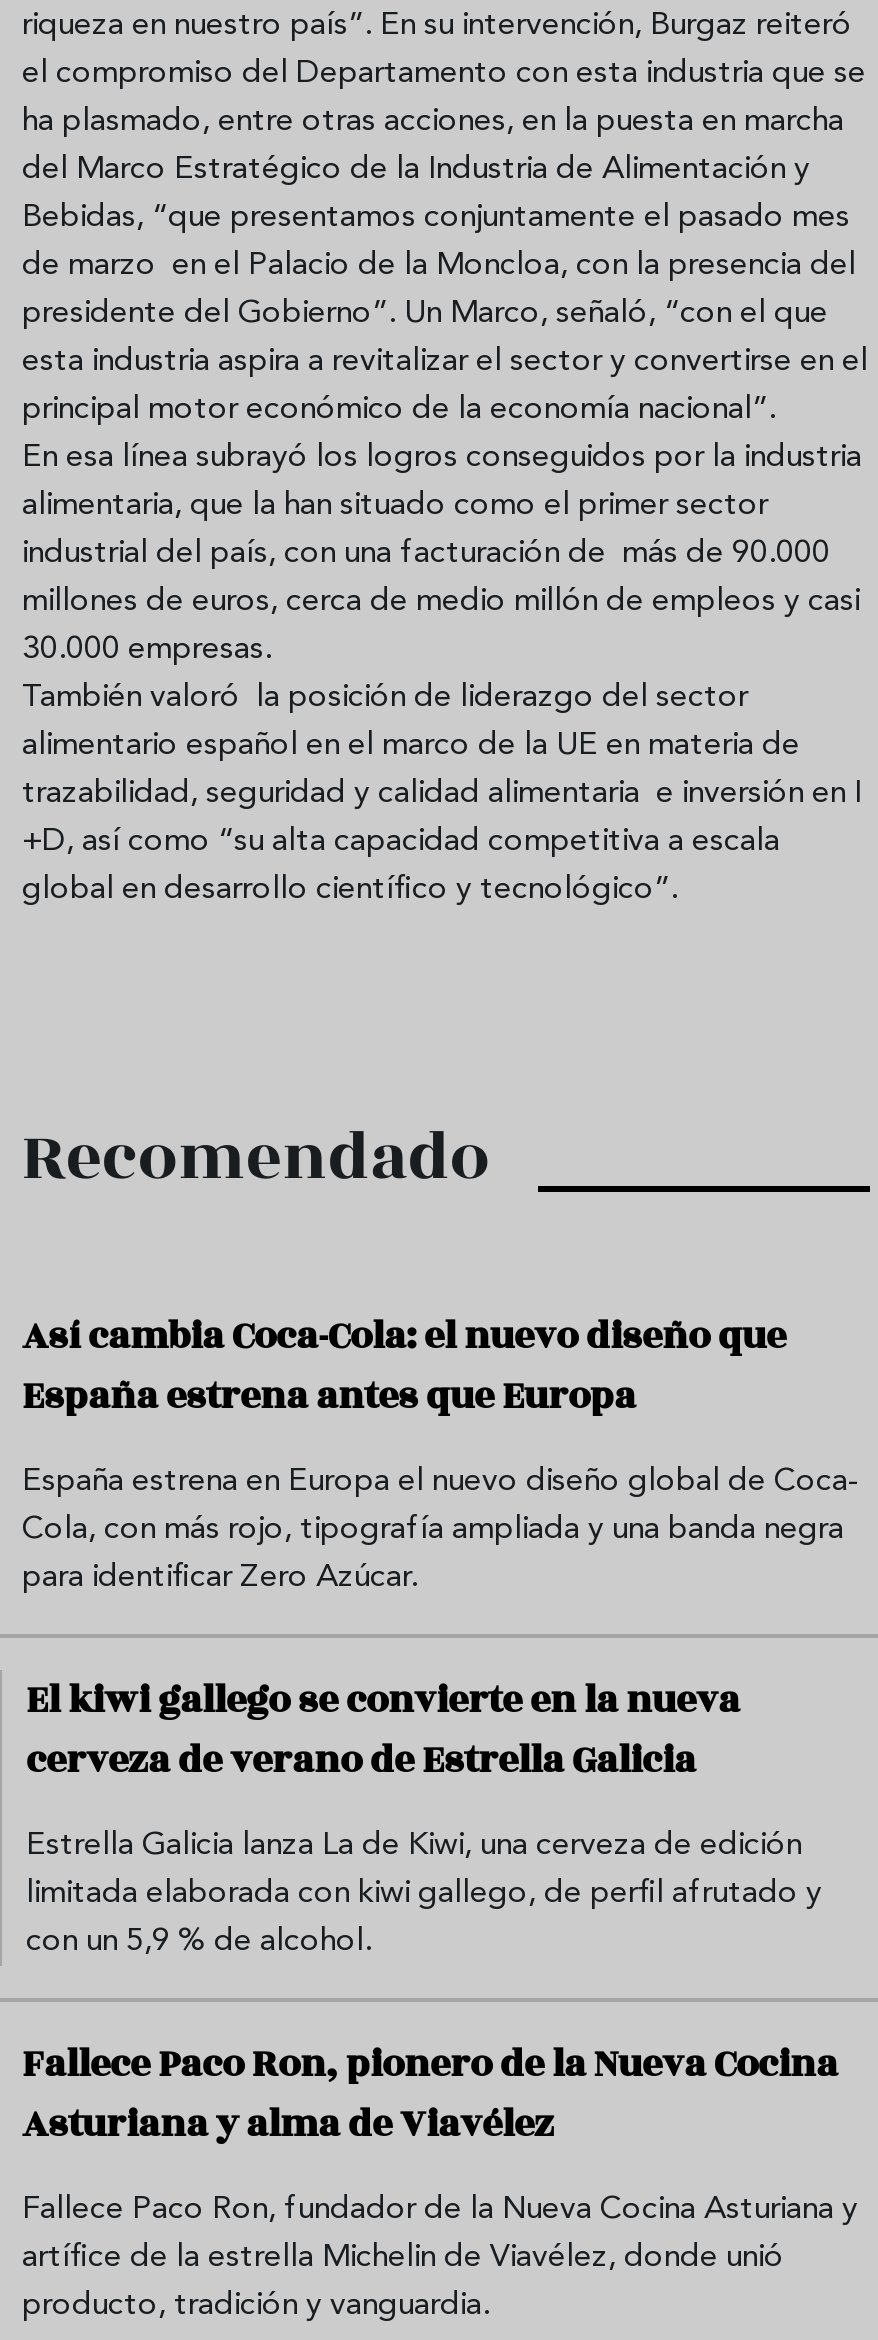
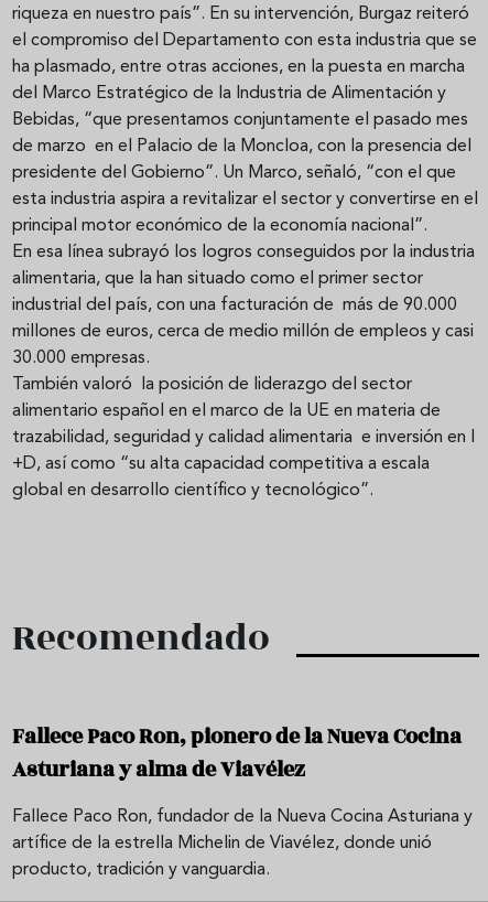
[22,1308,860,1958] Así cambia Coca-Cola: el nuevo diseño que | España estrena antes que Europa | España estrena en Europa el nuevo diseño global de Coca- | Cola, con más rojo, tipografía ampliada y una banda negra | para identificar Zero Azúcar. | El kiwi gallego se convierte en la nueva | cerveza de verano de Estrella Galicia | Estrella Galicia lanza La de Kiwi, una cerveza de edición | limitada elaborada con kiwi gallego, de perfil afrutado y | con un 5,9 % de alcohol. -> none

